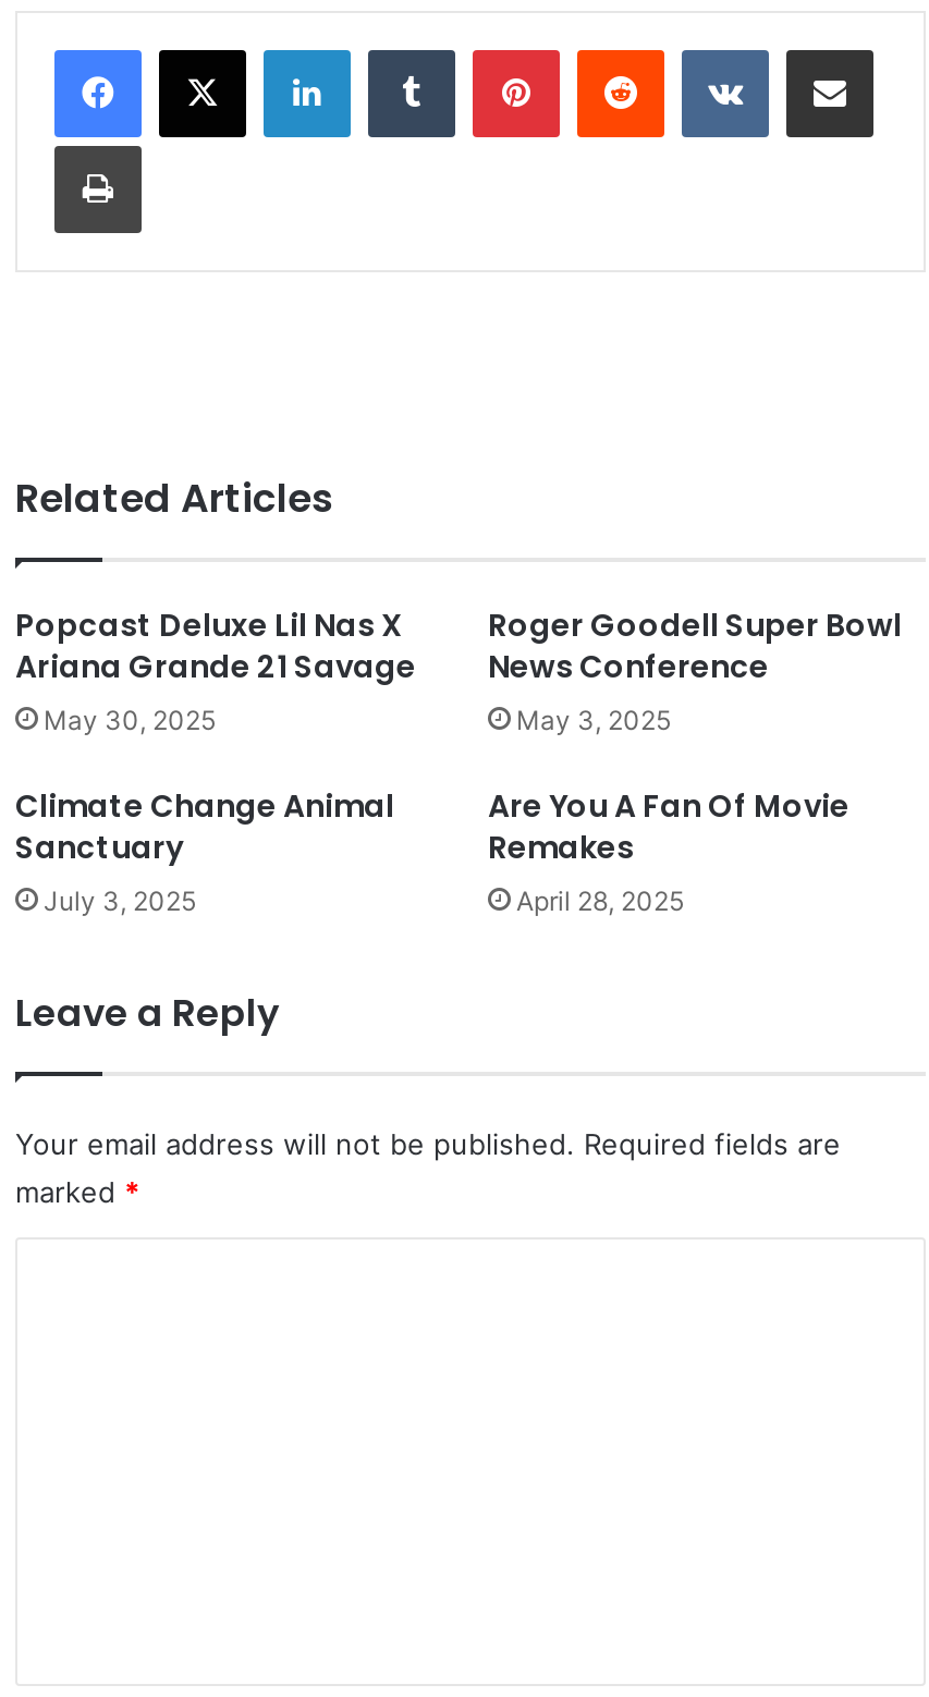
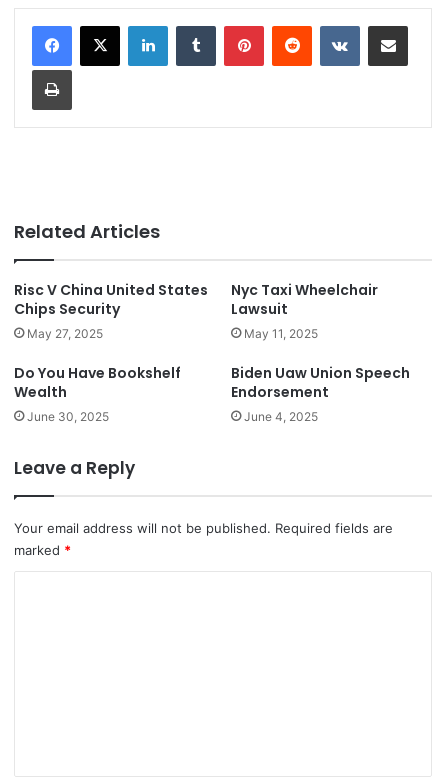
[15,603,416,735] Popcast Deluxe Lil Nas X | Ariana Grande 21 Savage | May 30, 2025 -> [14,280,208,341] Risc V China United States | Chips Security | May 27, 2025
[488,603,902,735] Roger Goodell Super Bowl | News Conference | May 3, 2025 -> [231,280,378,341] Nyc Taxi Wheelchair | Lawsuit | May 11, 2025
[15,783,394,916] Climate Change Animal | Sanctuary | July 3, 2025 -> [14,363,181,424] Do You Have Bookshelf | Wealth | June 30, 2025
[488,783,849,916] Are You A Fan Of Movie | Remakes | April 28, 2025 -> [231,363,410,424] Biden Uaw Union Speech | Endorsement | June 4, 2025

